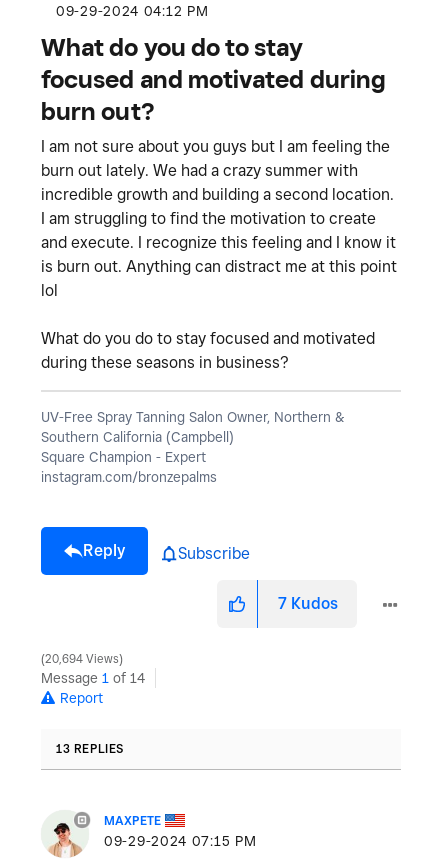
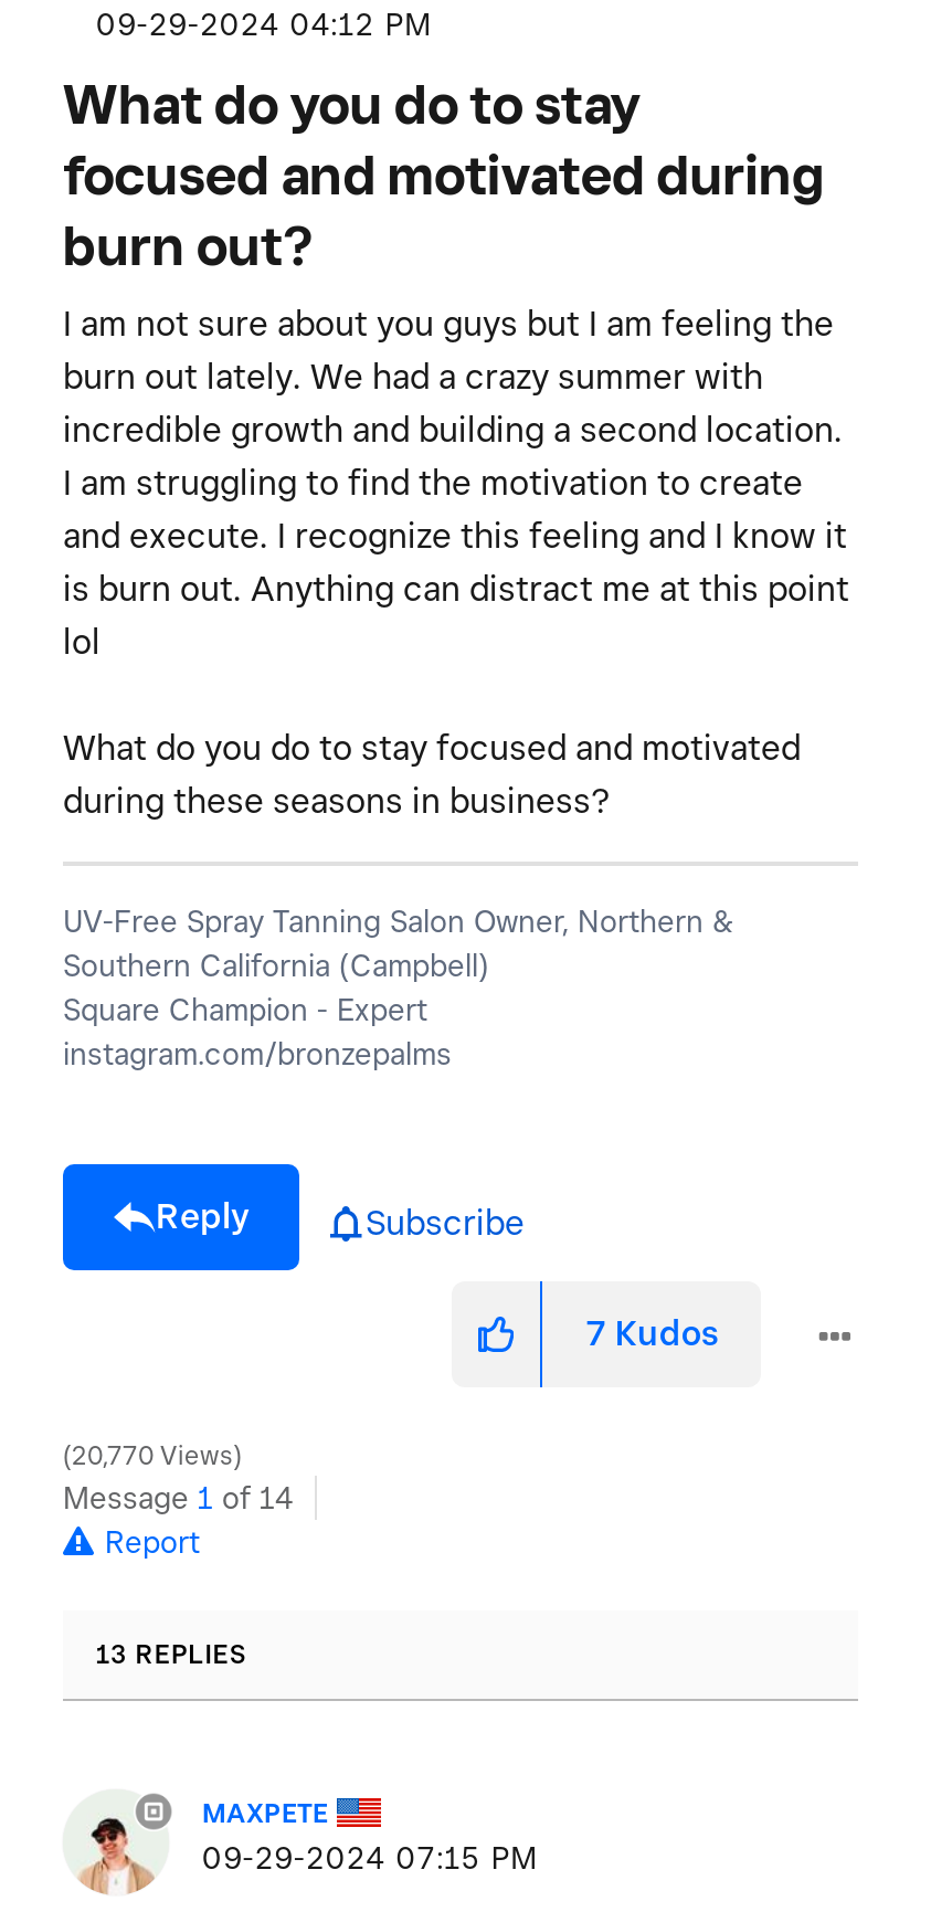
[42,652,122,666] 20,694 Views -> [65,1441,240,1472] 20,770 Views

